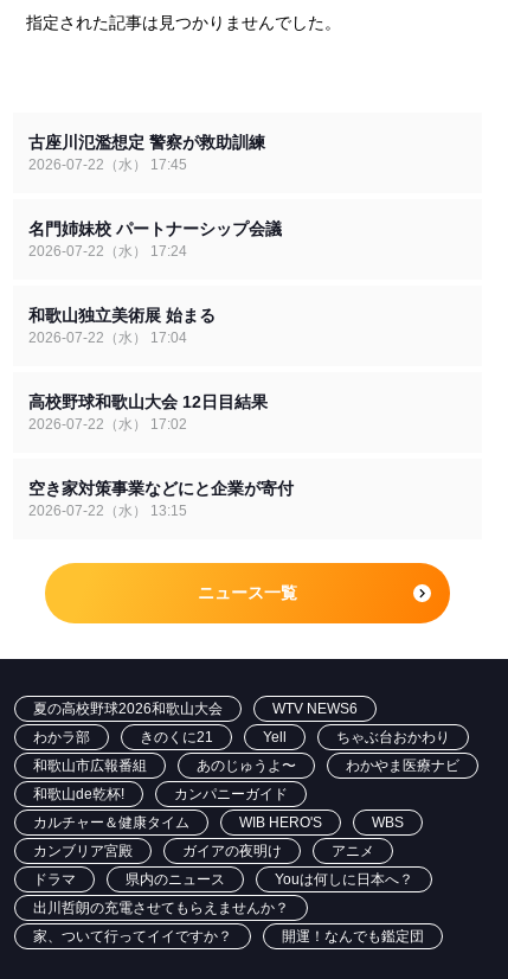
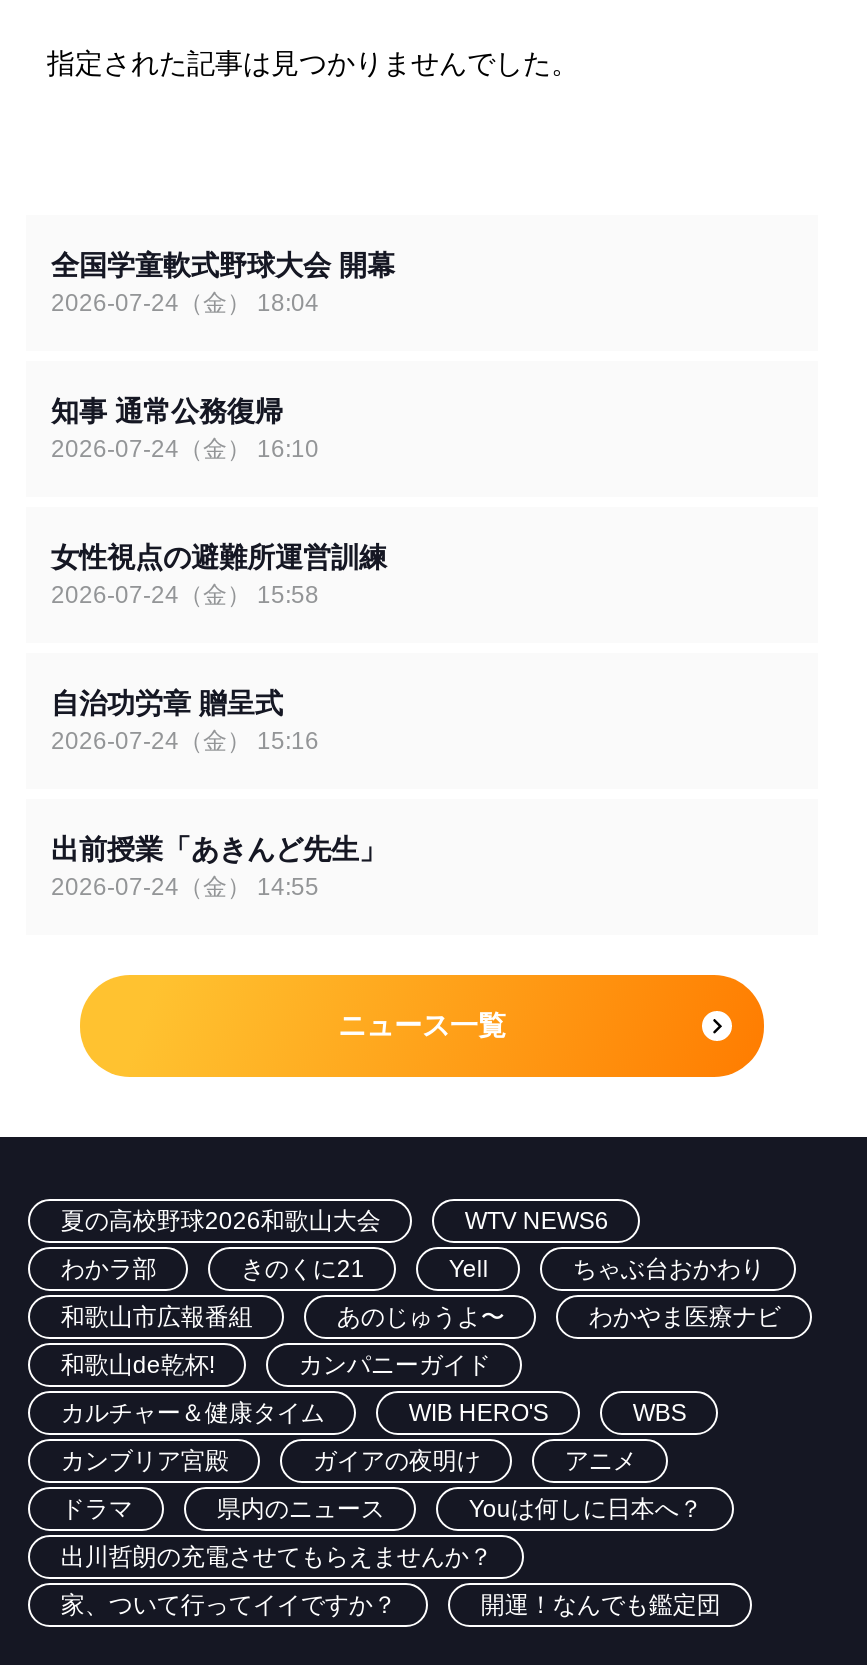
[28,132,265,173] 古座川氾濫想定 警察が救助訓練 | 2026-07-22（水） 17:45 -> [51,248,395,316] 全国学童軟式野球大会 開幕 | 2026-07-24（金） 18:04
[28,219,281,259] 名門姉妹校 パートナーシップ会議 | 2026-07-22（水） 17:24 -> [51,394,319,462] 知事 通常公務復帰 | 2026-07-24（金） 16:10
[28,305,215,346] 和歌山独立美術展 始まる | 2026-07-22（水） 17:04 -> [51,540,387,608] 女性視点の避難所運営訓練 | 2026-07-24（金） 15:58
[28,392,267,432] 高校野球和歌山大会 12日目結果 | 2026-07-22（水） 17:02 -> [51,686,319,754] 自治功労章 贈呈式 | 2026-07-24（金） 15:16
[28,478,293,519] 空き家対策事業などにと企業が寄付 | 2026-07-22（水） 13:15 -> [51,832,387,900] 出前授業「あきんど先生」 | 2026-07-24（金） 14:55

